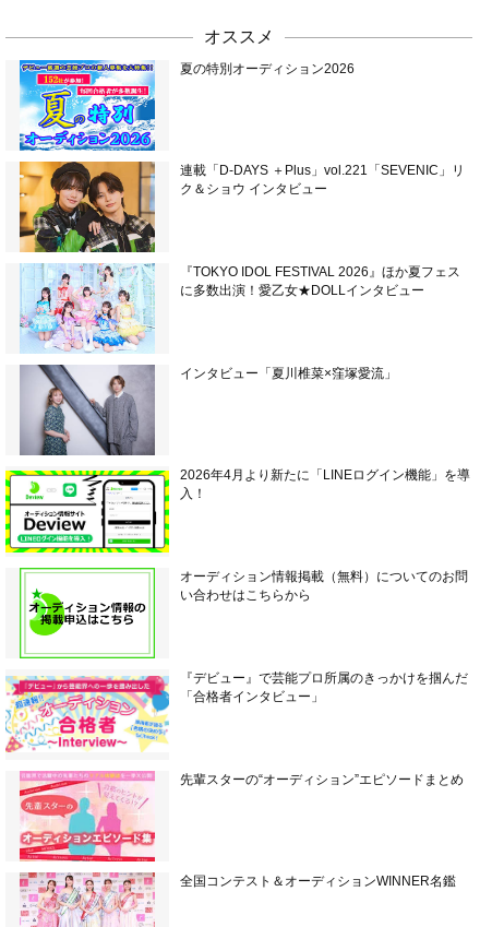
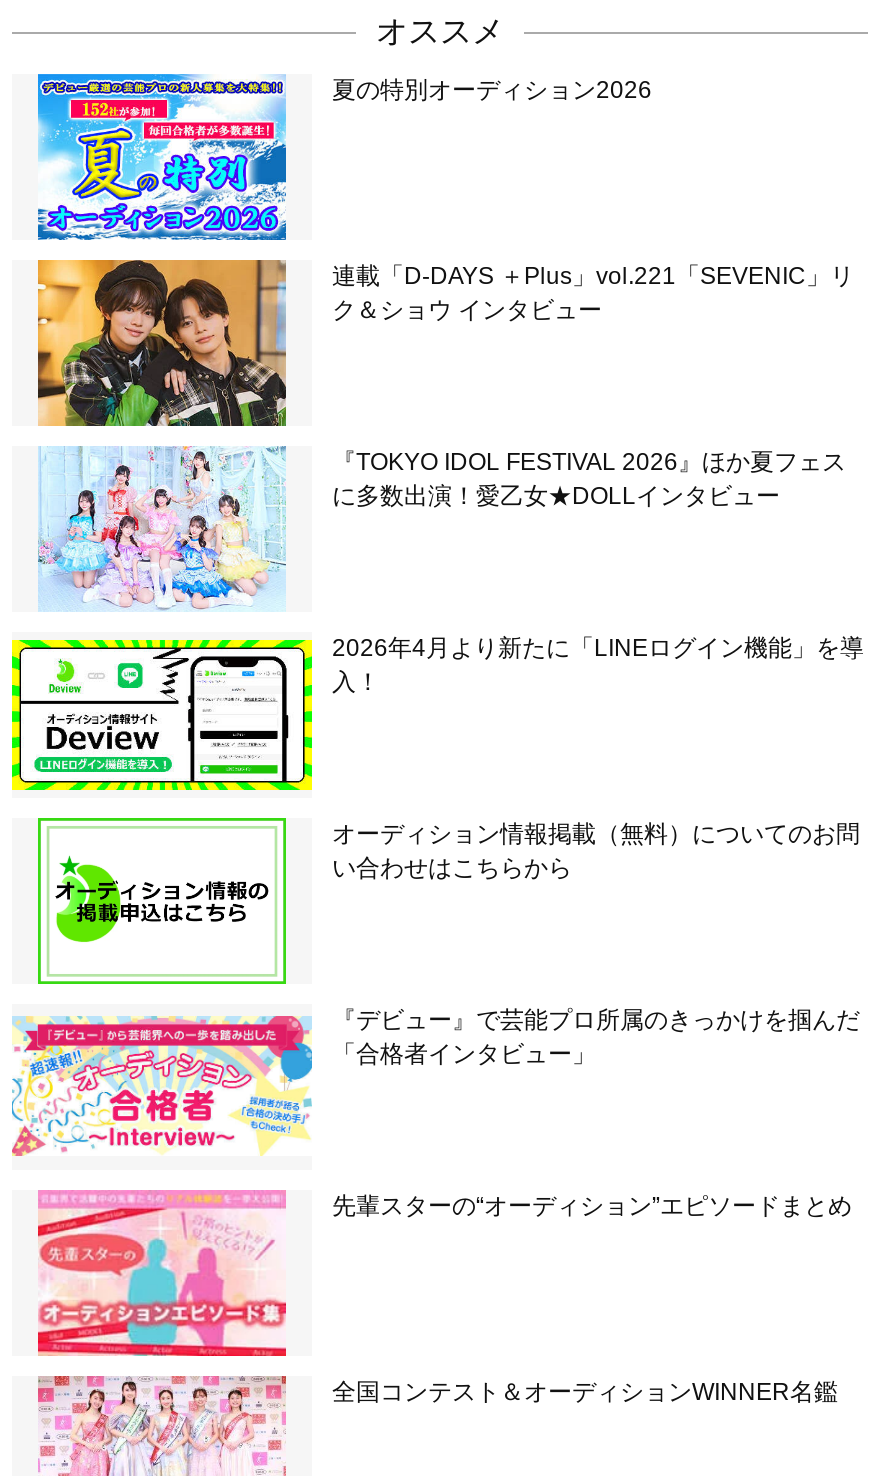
[19,364,397,456] [image] | インタビュー「夏川椎菜×窪塚愛流」 -> none

